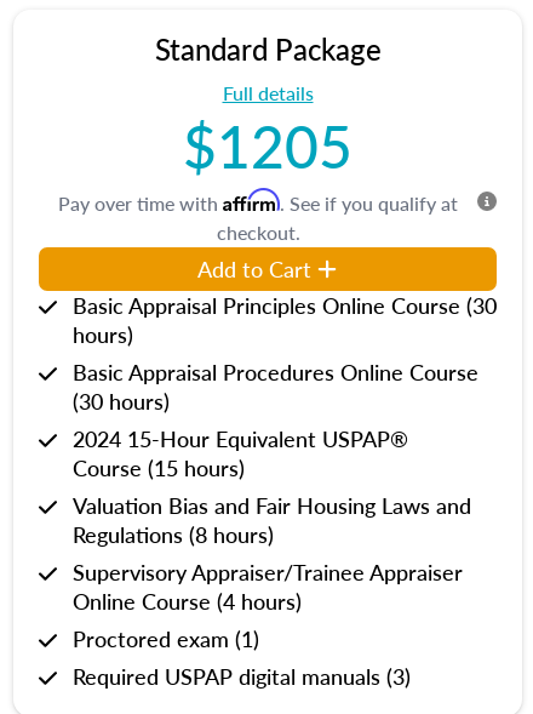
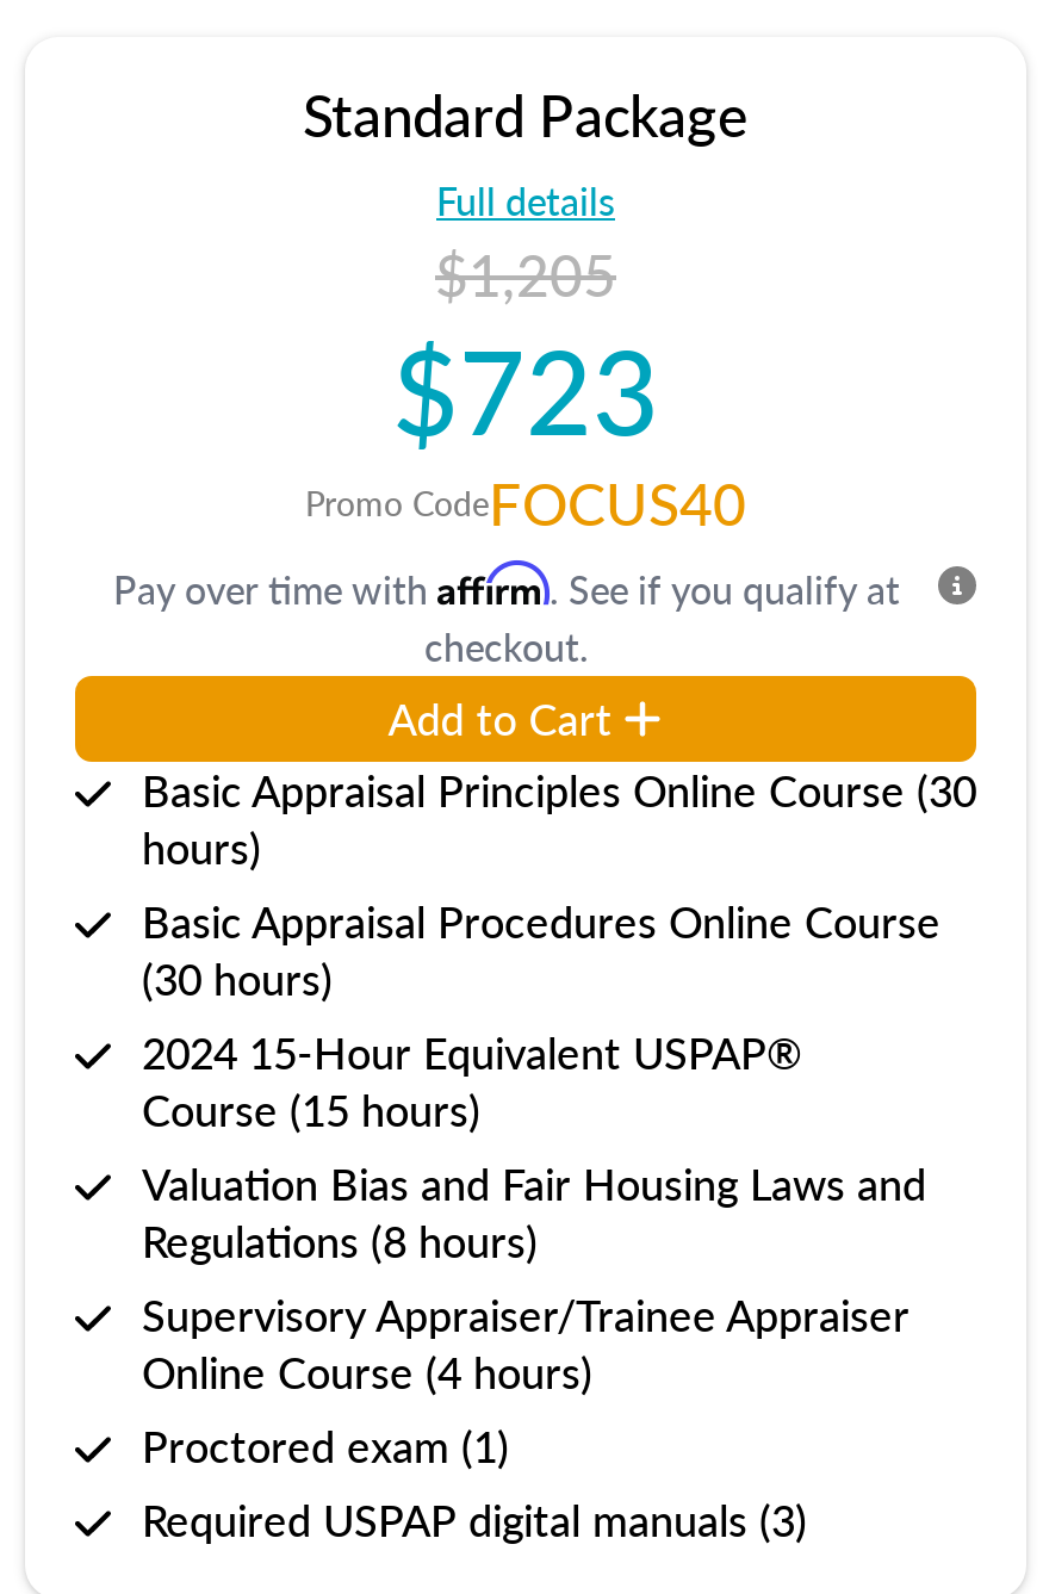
[183,103,353,185] $1205 -> [305,232,746,542] $1,205 | $723 | Promo CodeFOCUS40

